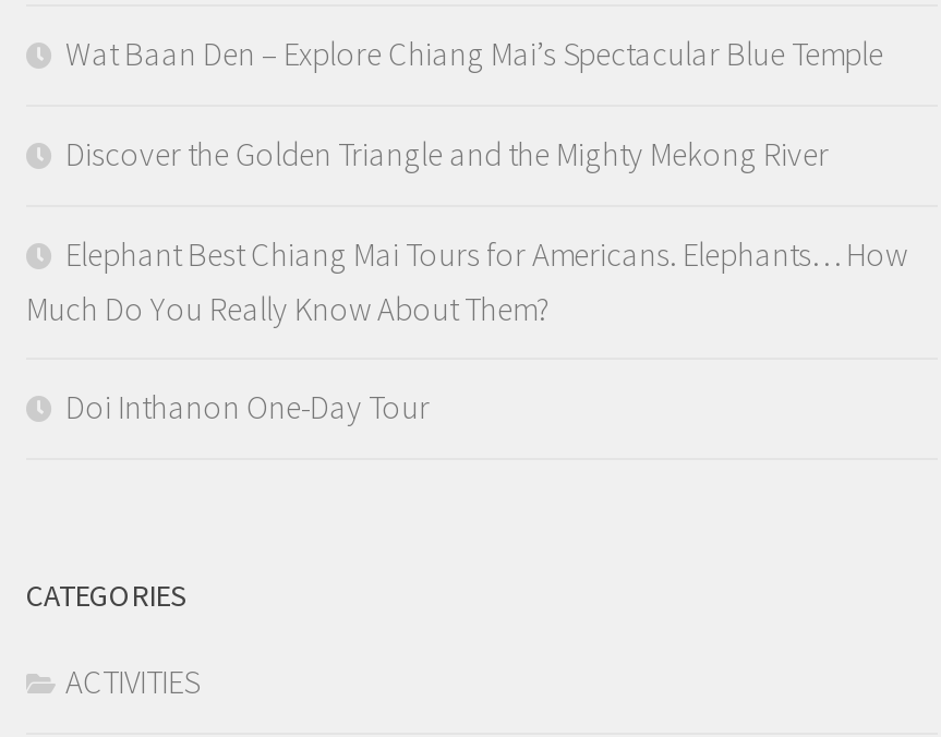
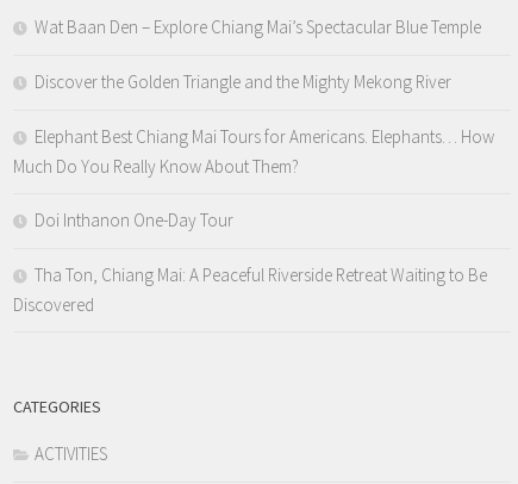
none -> [13,264,487,316] Tha Ton, Chiang Mai: A Peaceful Riverside Retreat Waiting to Be | Discovered

